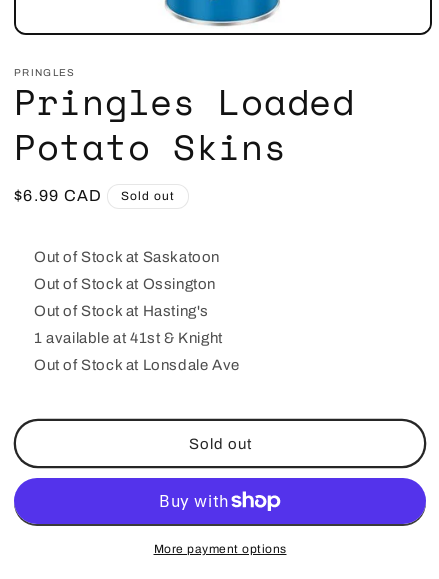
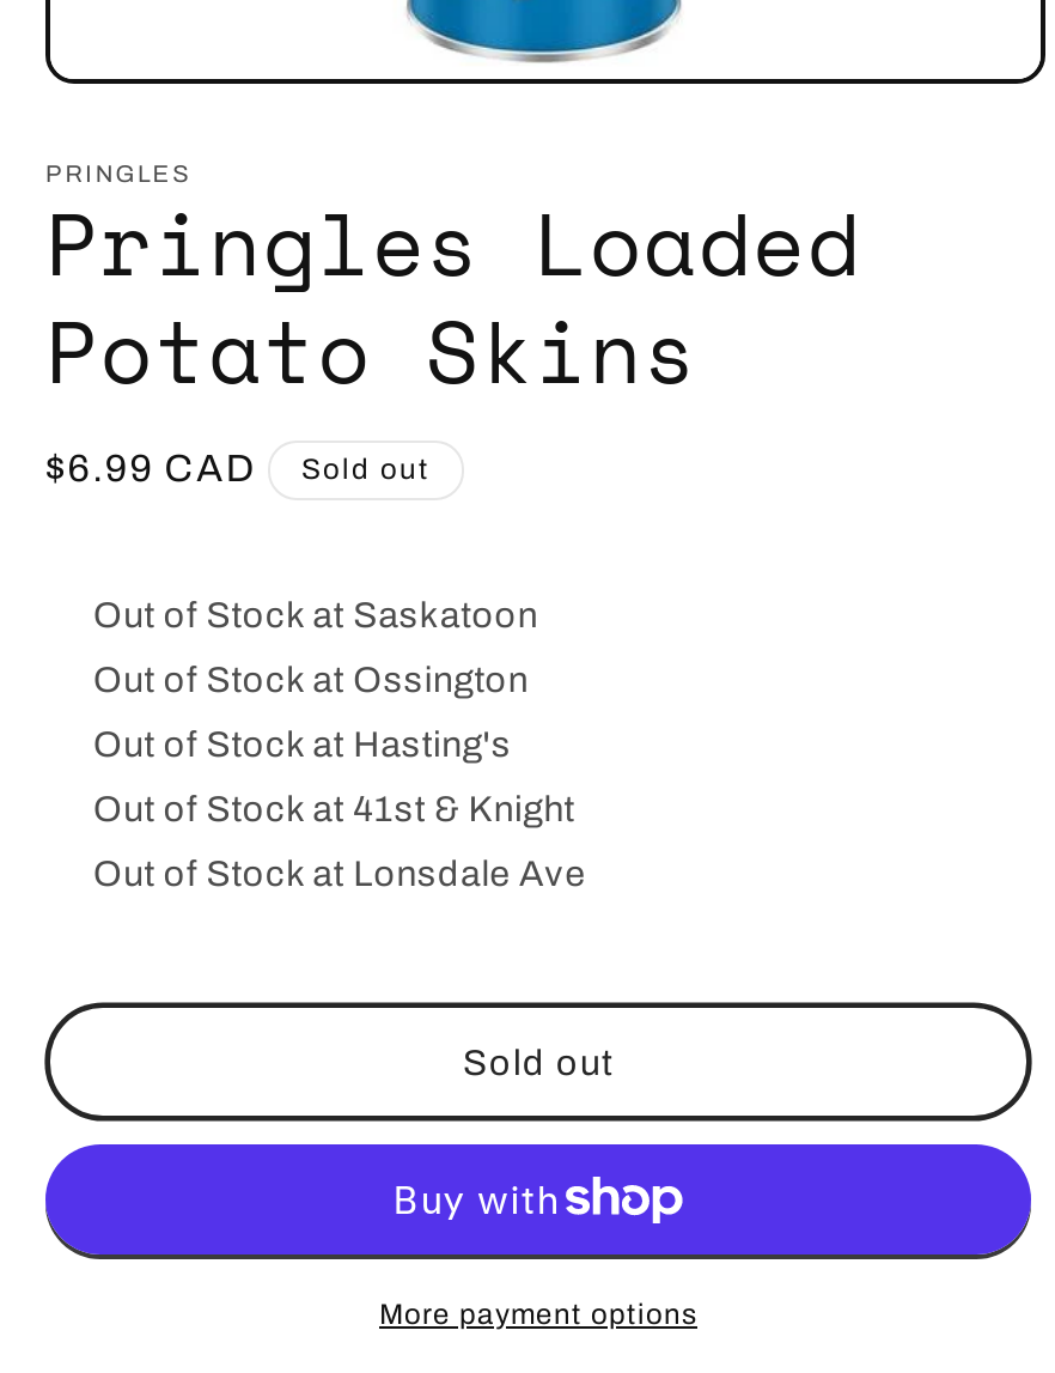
[34,330,223,346] 1 available at 41st & Knight -> [93,790,575,828] Out of Stock at 41st & Knight

